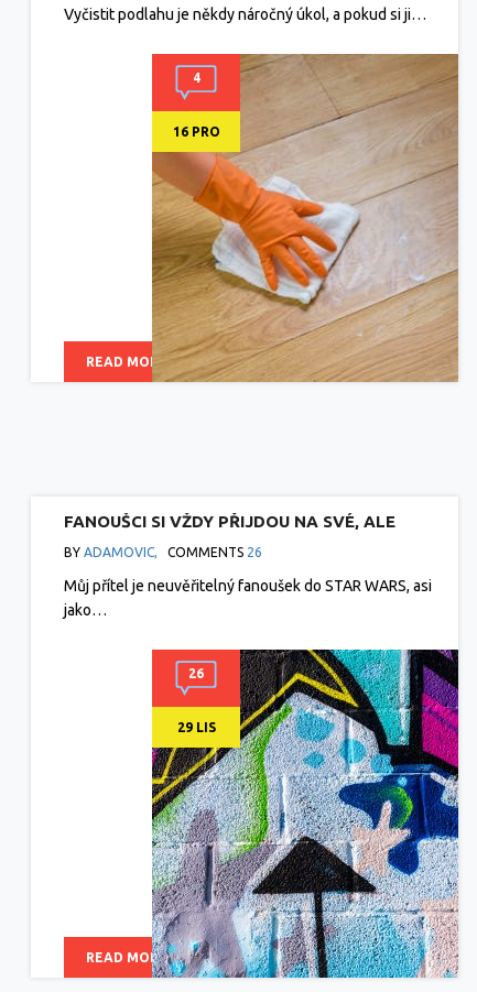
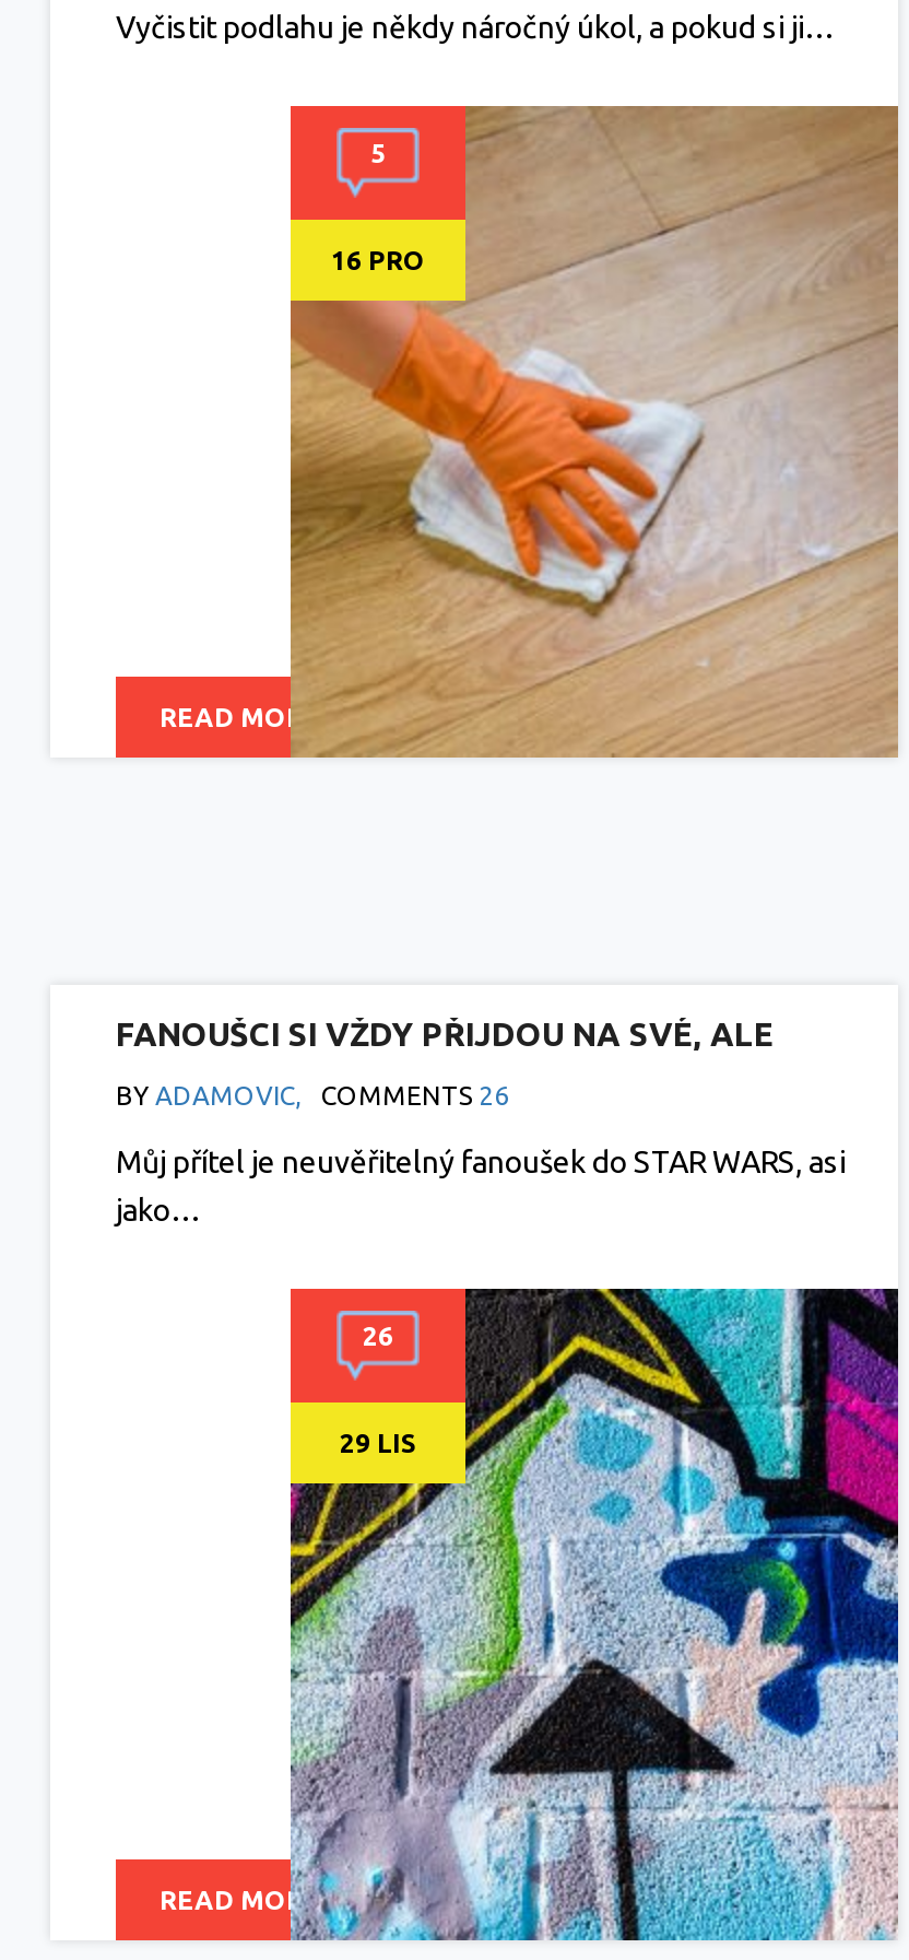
[192,71,200,85] 4 -> [370,139,386,168] 5

